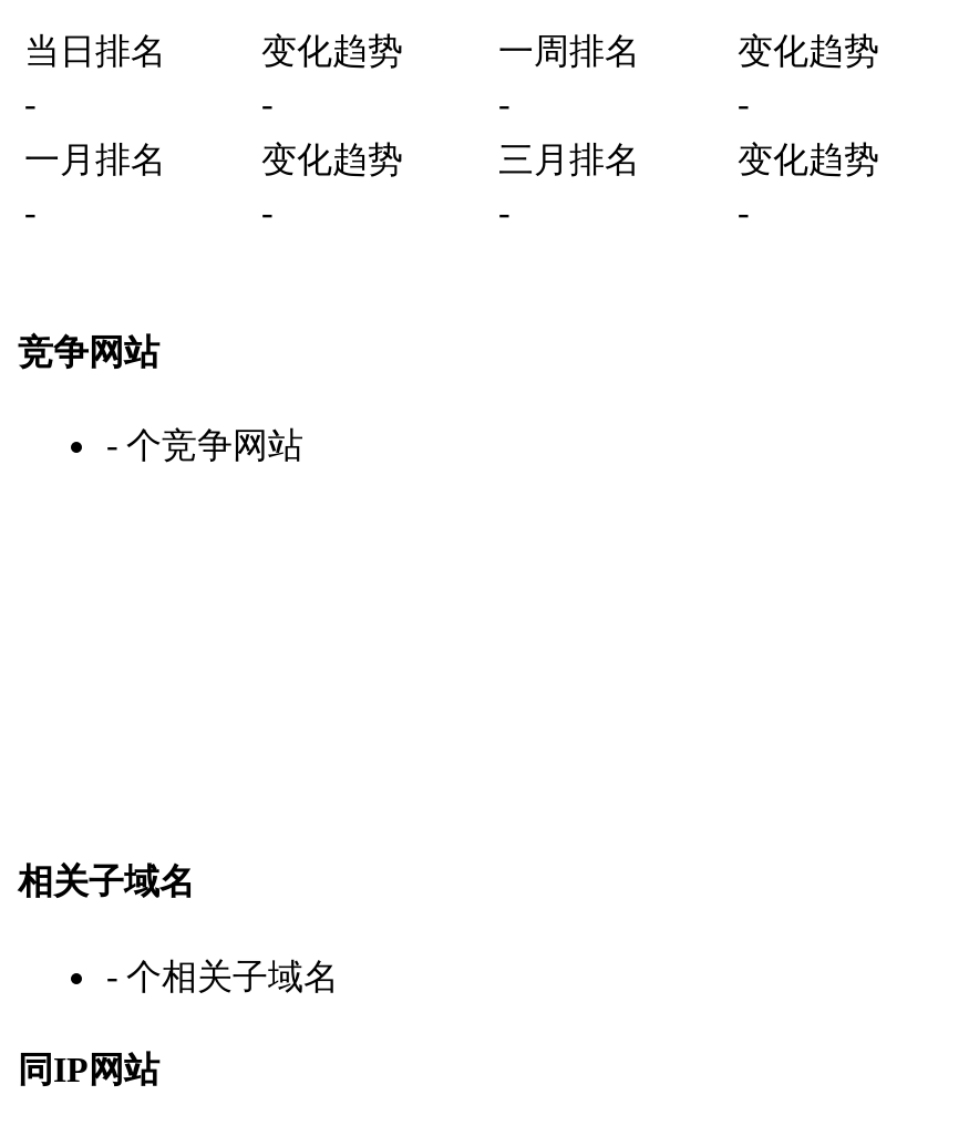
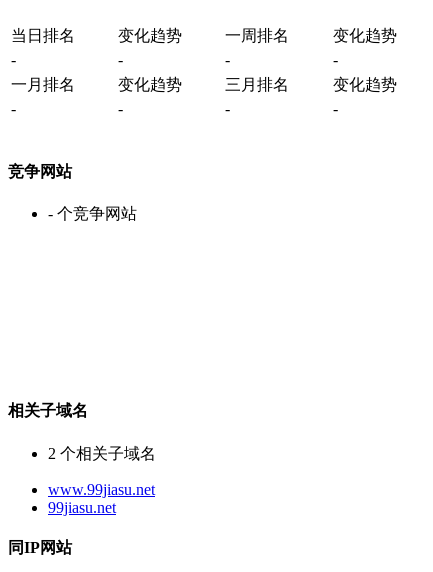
[106,957,339,995] -个相关子域名 -> [48,445,156,516] 2个相关子域名 | www.99jiasu.net | 99jiasu.net

